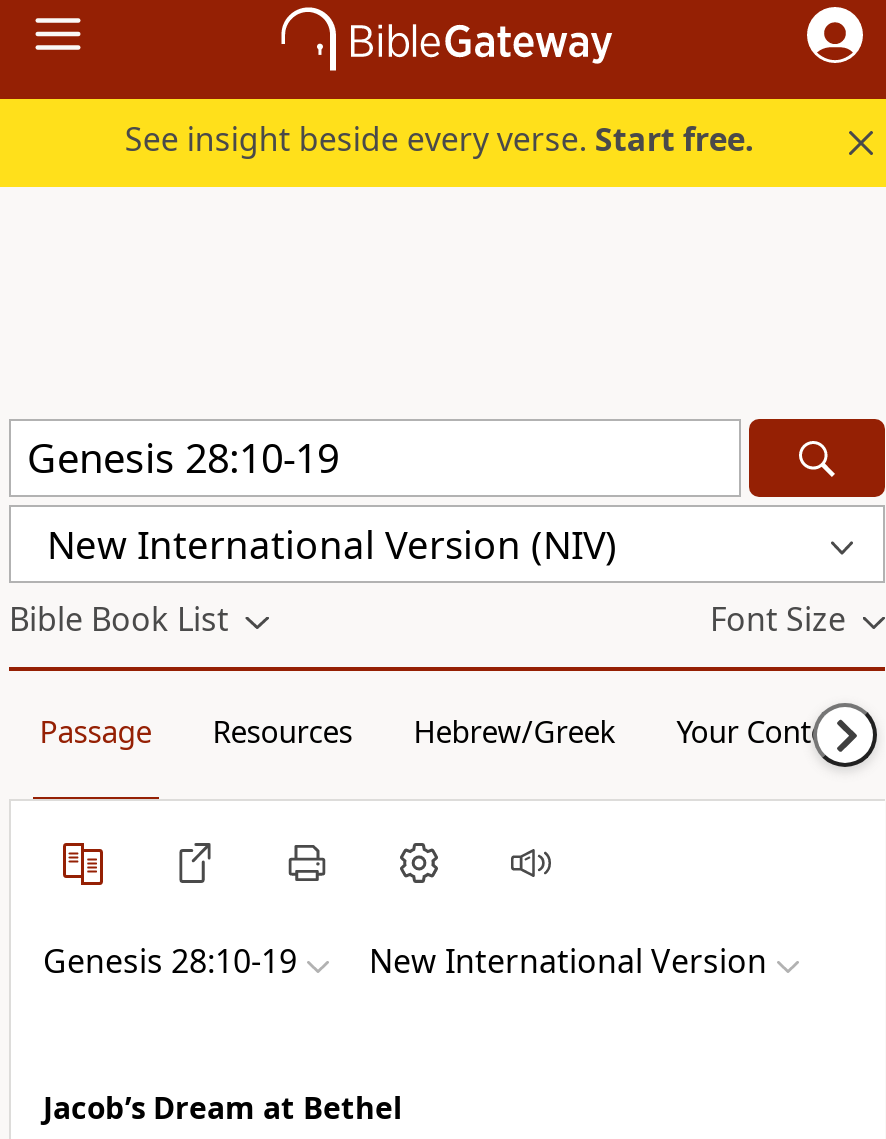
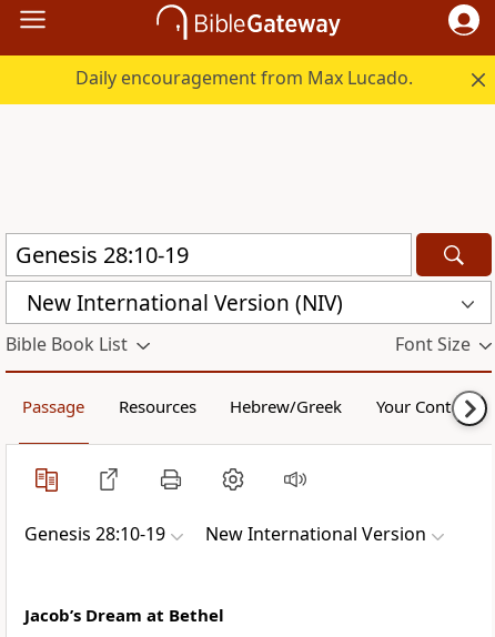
[125,117,755,161] See insight beside every verse. Start free. -> [76,65,413,90] Daily encouragement from Max Lucado.

